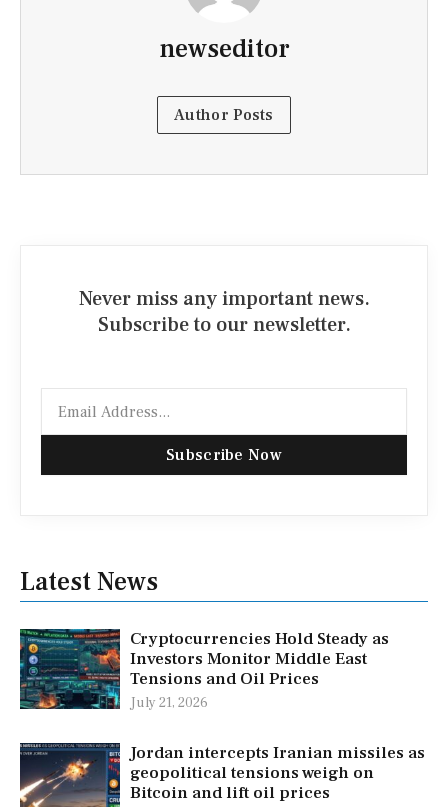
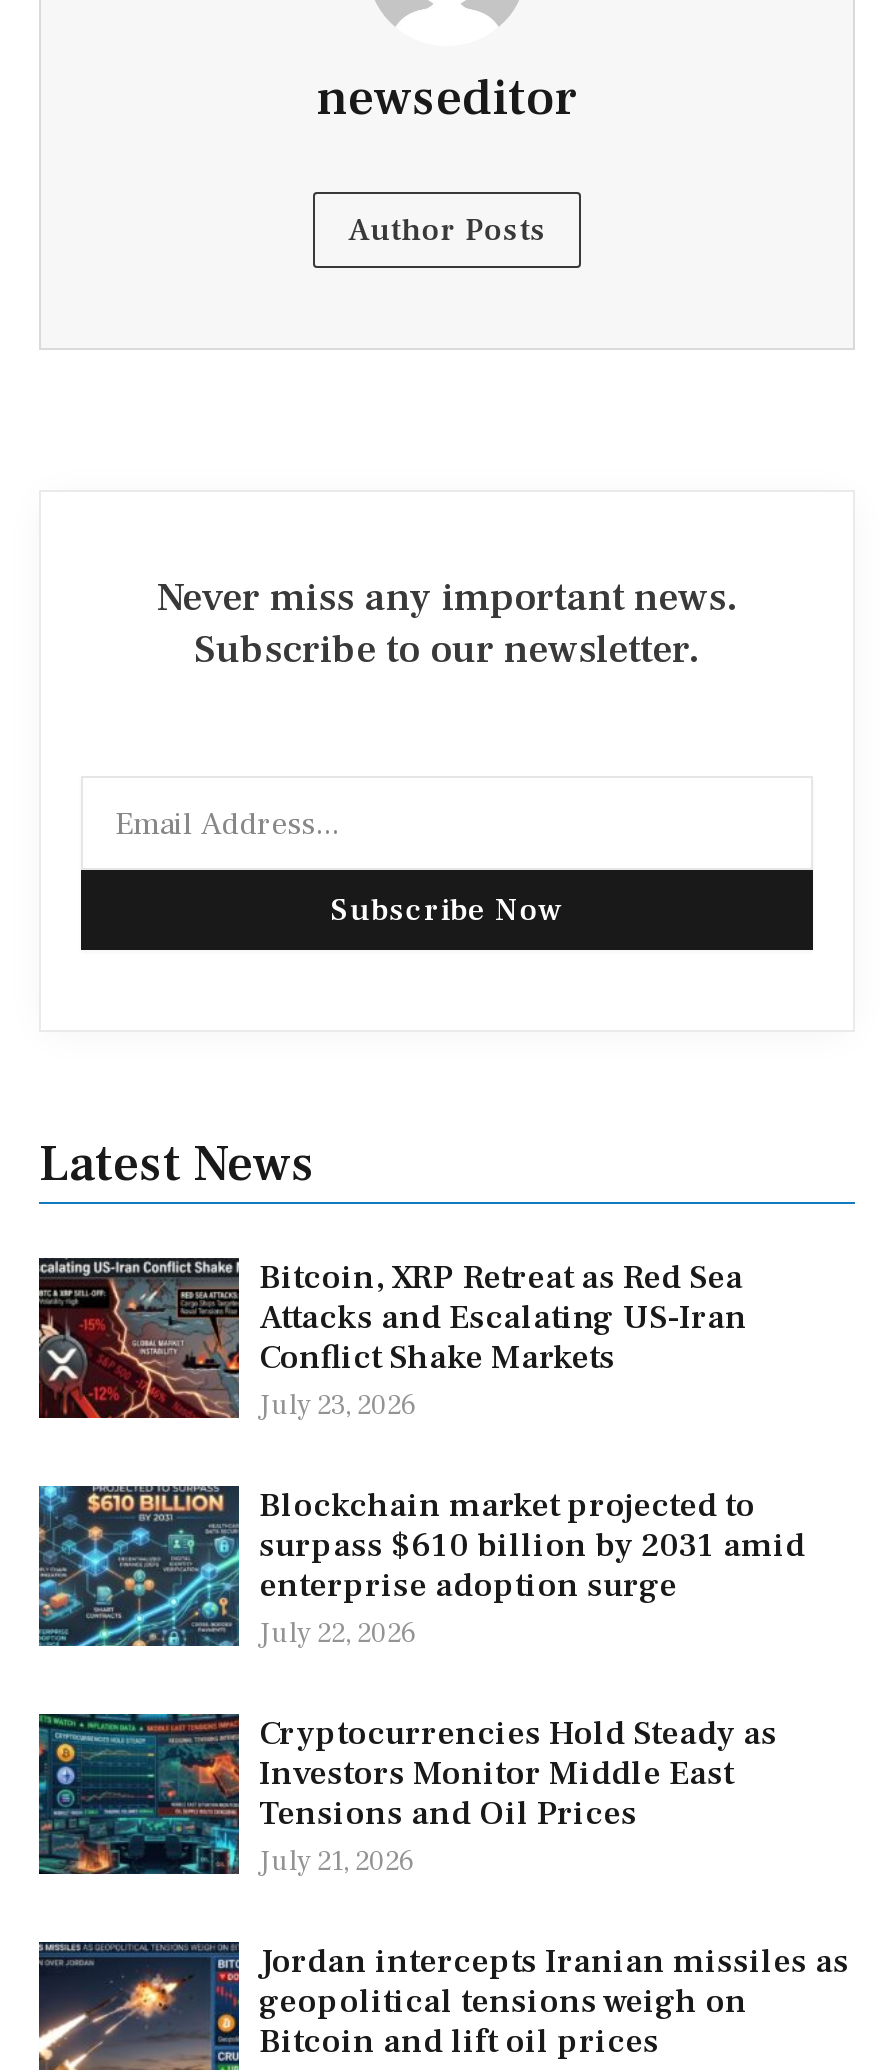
none -> [37,1256,805,1653] [image] | Bitcoin, XRP Retreat as Red Sea | Attacks and Escalating US-Iran | Conflict Shake Markets | July 23, 2026 | Blockchain market projected to | surpass $610 billion by 2031 amid | enterprise adoption surge | July 22, 2026
none -> [37,1484,231,1648] [image]

